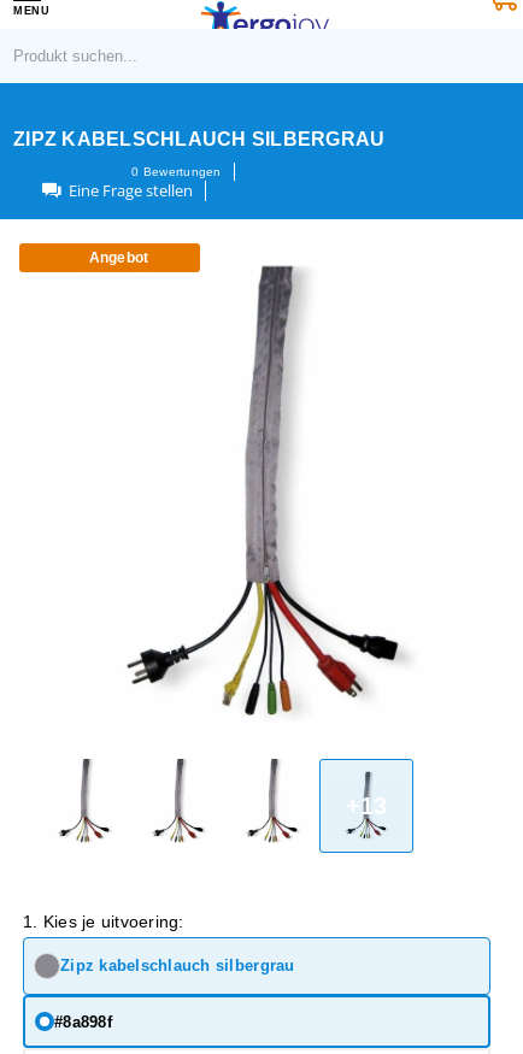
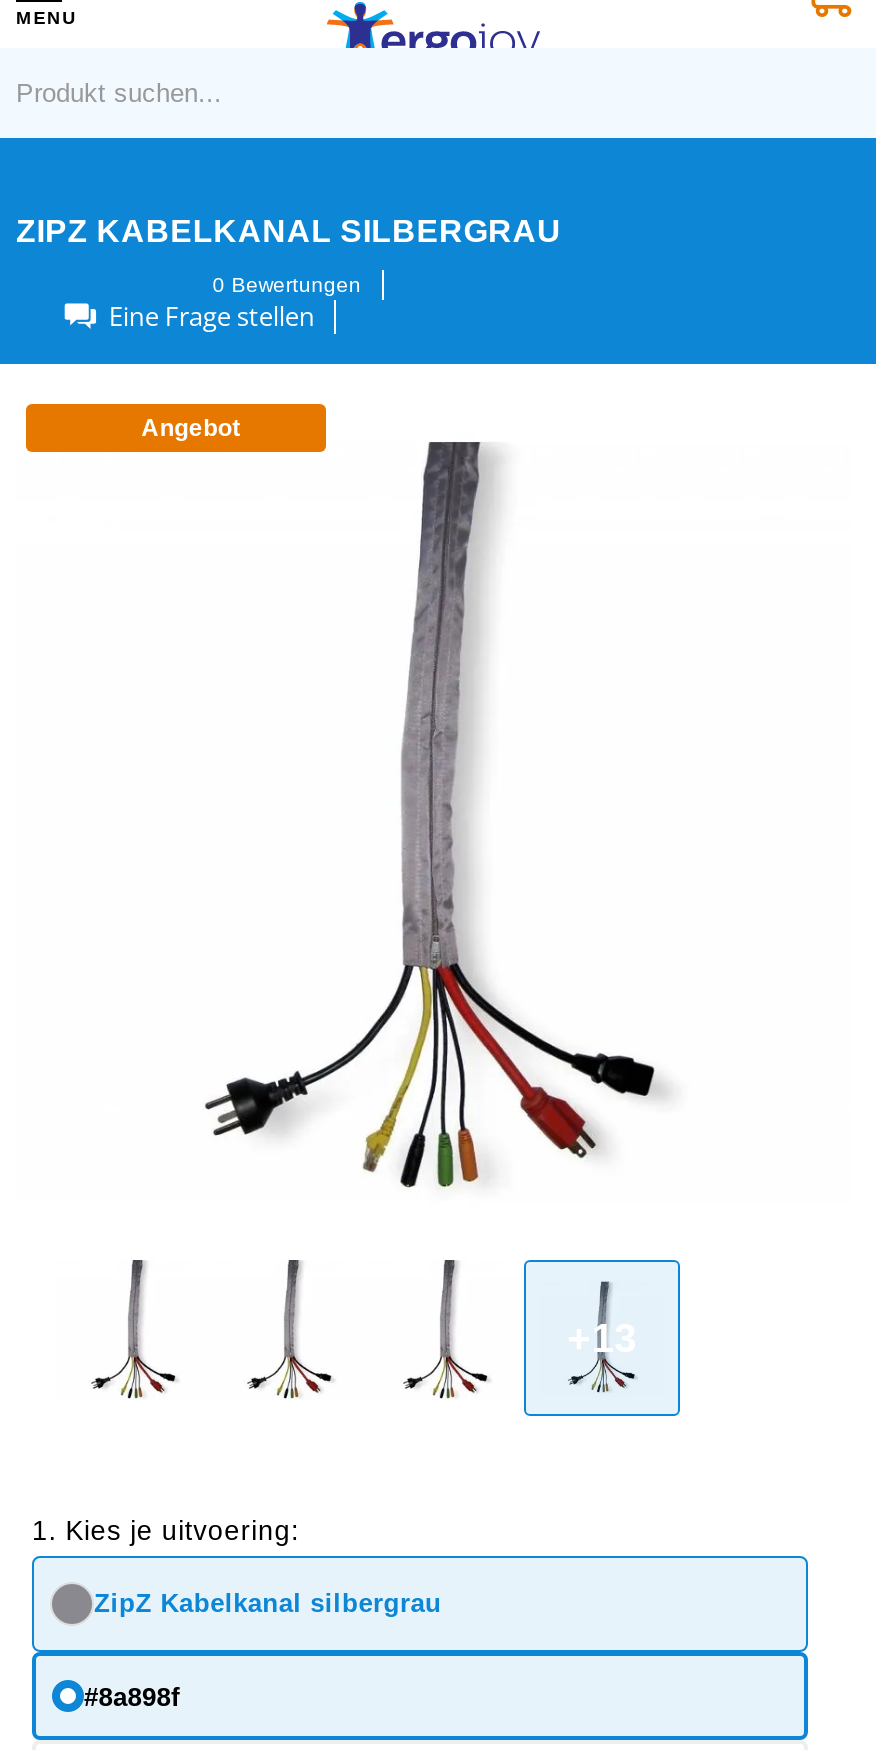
[13,129,385,149] ZIPZ KABELSCHLAUCH SILBERGRAU -> [16,214,562,248] ZIPZ KABELKANAL SILBERGRAU
[60,956,295,974] Zipz kabelschlauch silbergrau -> [94,1588,442,1618] ZipZ Kabelkanal silbergrau

